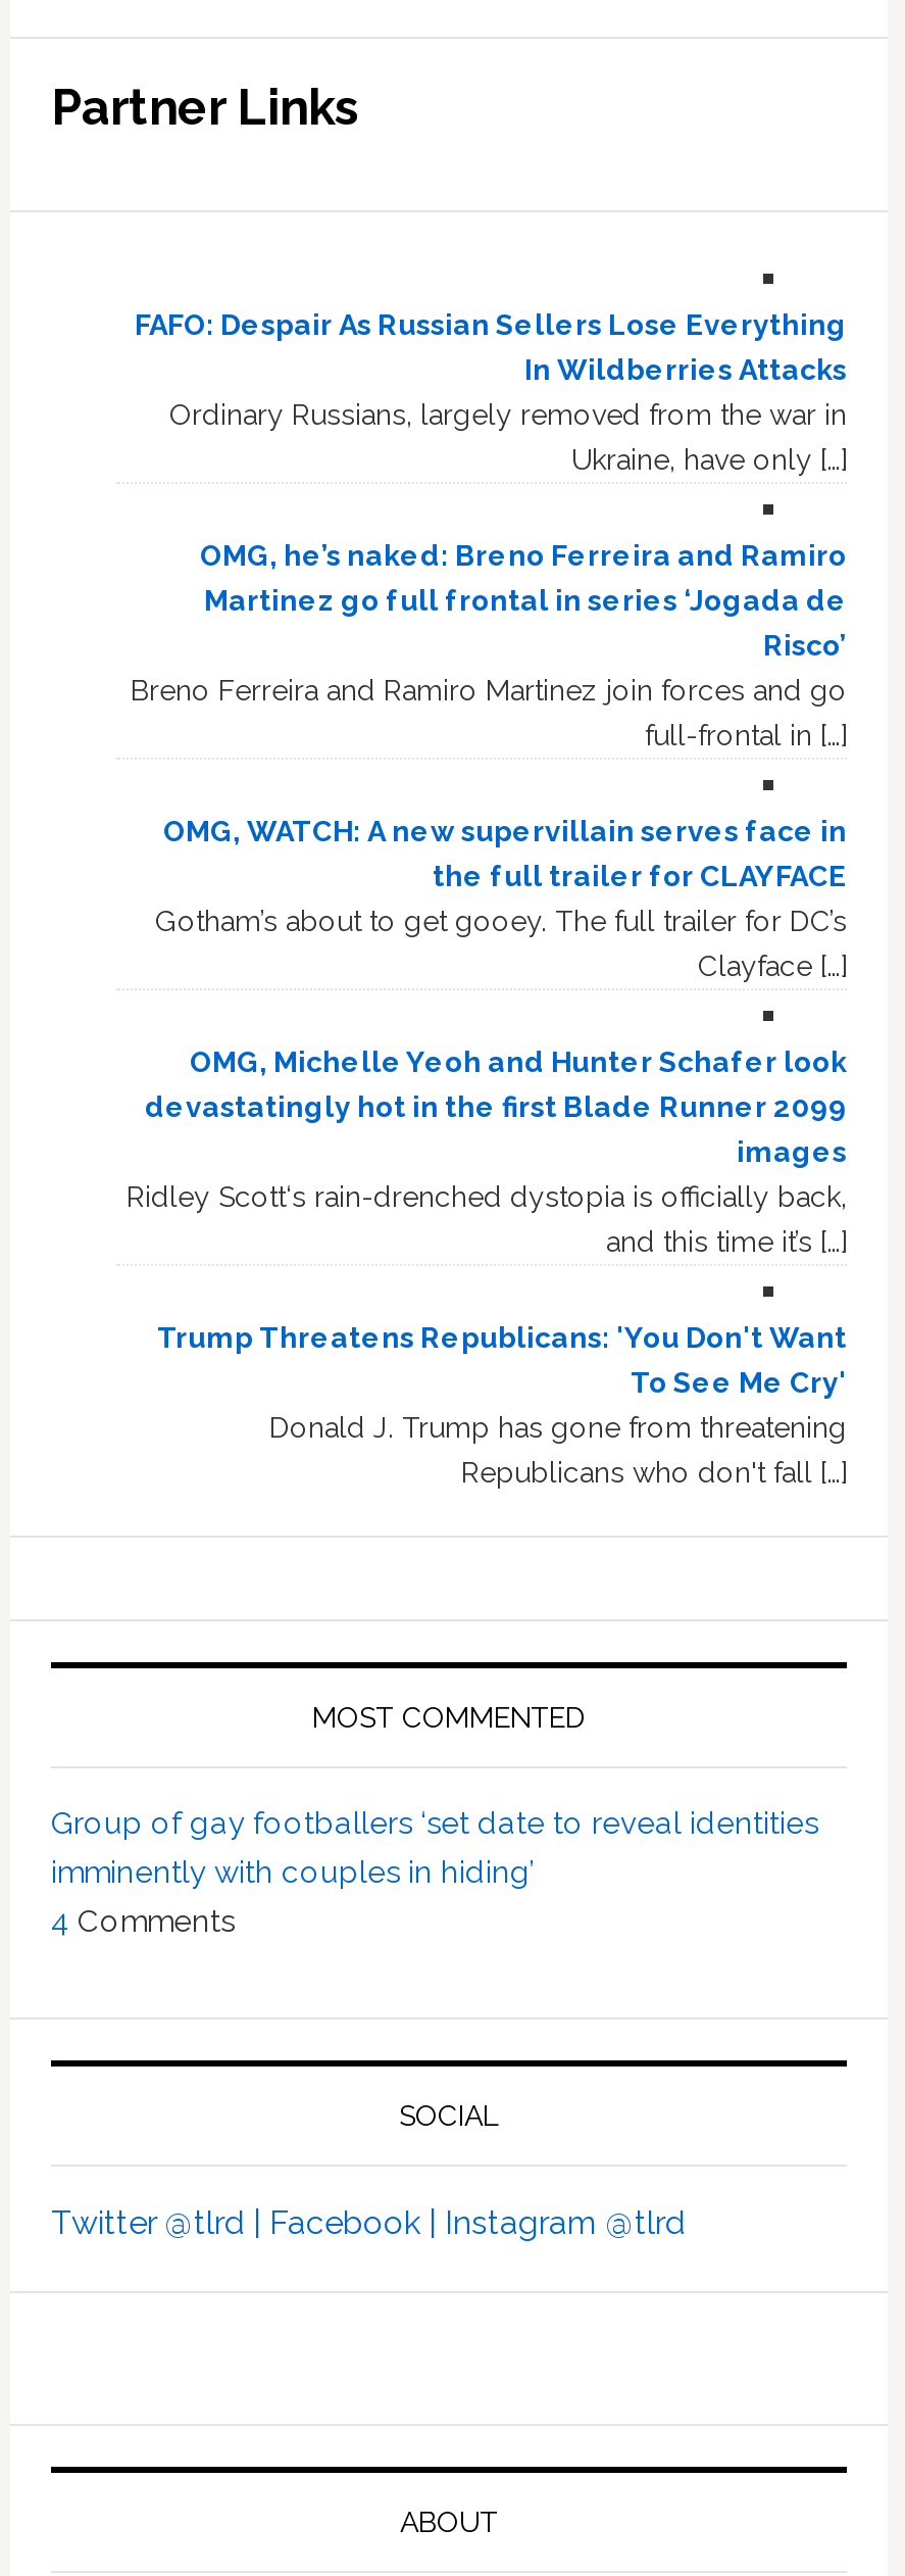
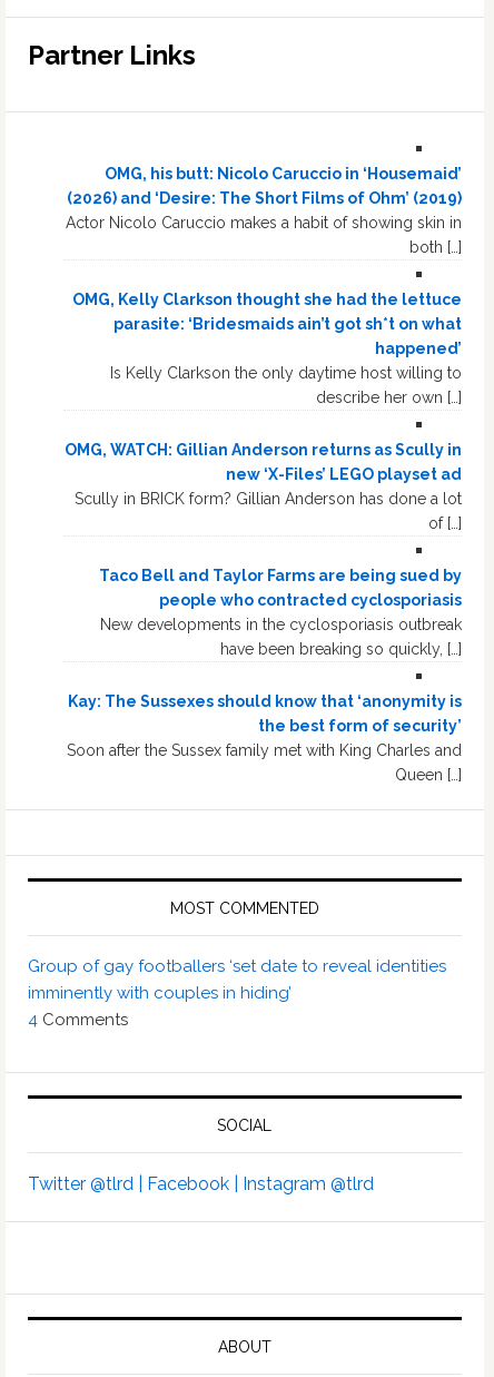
[135,309,847,476] FAFO: Despair As Russian Sellers Lose Everything | In Wildberries Attacks | Ordinary Russians, largely removed from the war in | Ukraine, have only […] -> [66,165,462,256] OMG, his butt: Nicolo Caruccio in ‘Housemaid’ | (2026) and ‘Desire: The Short Films of Ohm’ (2019) | Actor Nicolo Caruccio makes a habit of showing skin in | both […]
[131,539,847,752] OMG, he’s naked: Breno Ferreira and Ramiro | Martinez go full frontal in series ‘Jogada de | Risco’ | Breno Ferreira and Ramiro Martinez join forces and go | full-frontal in […] -> [72,291,462,406] OMG, Kelly Clarkson thought she had the lettuce | parasite: ‘Bridesmaids ain’t got sh*t on what | happened’ | Is Kelly Clarkson the only daytime host willing to | describe her own […]
[155,815,847,982] OMG, WATCH: A new supervillain serves face in | the full trailer for CLAYFACE | Gotham’s about to get gooey. The full trailer for DC’s | Clayface […] -> [65,441,462,532] OMG, WATCH: Gillian Anderson returns as Scully in | new ‘X-Files’ LEGO playset ad | Scully in BRICK form? Gillian Anderson has done a lot | of […]
[127,1046,847,1258] OMG, Michelle Yeoh and Hunter Schafer look | devastatingly hot in the first Blade Runner 2099 | images | Ridley Scott‘s rain-drenched dystopia is officially back, | and this time it’s […] -> [99,567,462,658] Taco Bell and Taylor Farms are being sued by | people who contracted cyclosporiasis | New developments in the cyclosporiasis outbreak | have been breaking so quickly, […]
[157,1321,847,1489] Trump Threatens Republicans: 'You Don't Want | To See Me Cry' | Donald J. Trump has gone from threatening | Republicans who don't fall […] -> [67,693,462,784] Kay: The Sussexes should know that ‘anonymity is | the best form of security’ | Soon after the Sussex family met with King Charles and | Queen […]

